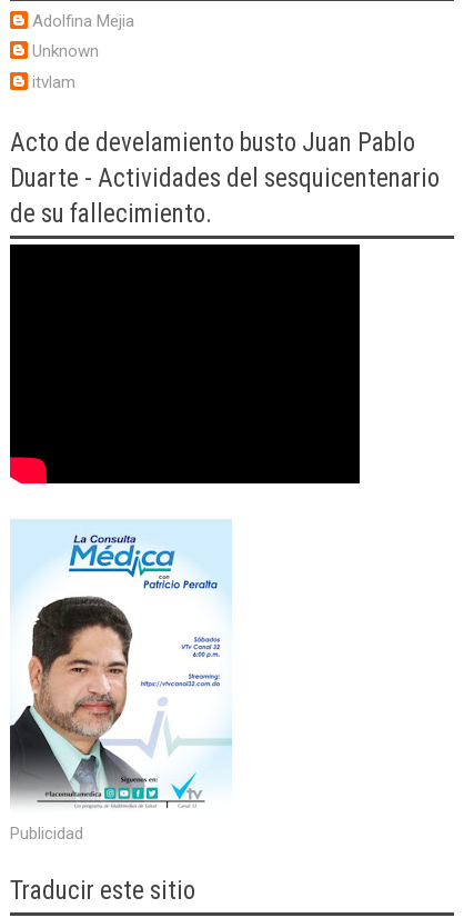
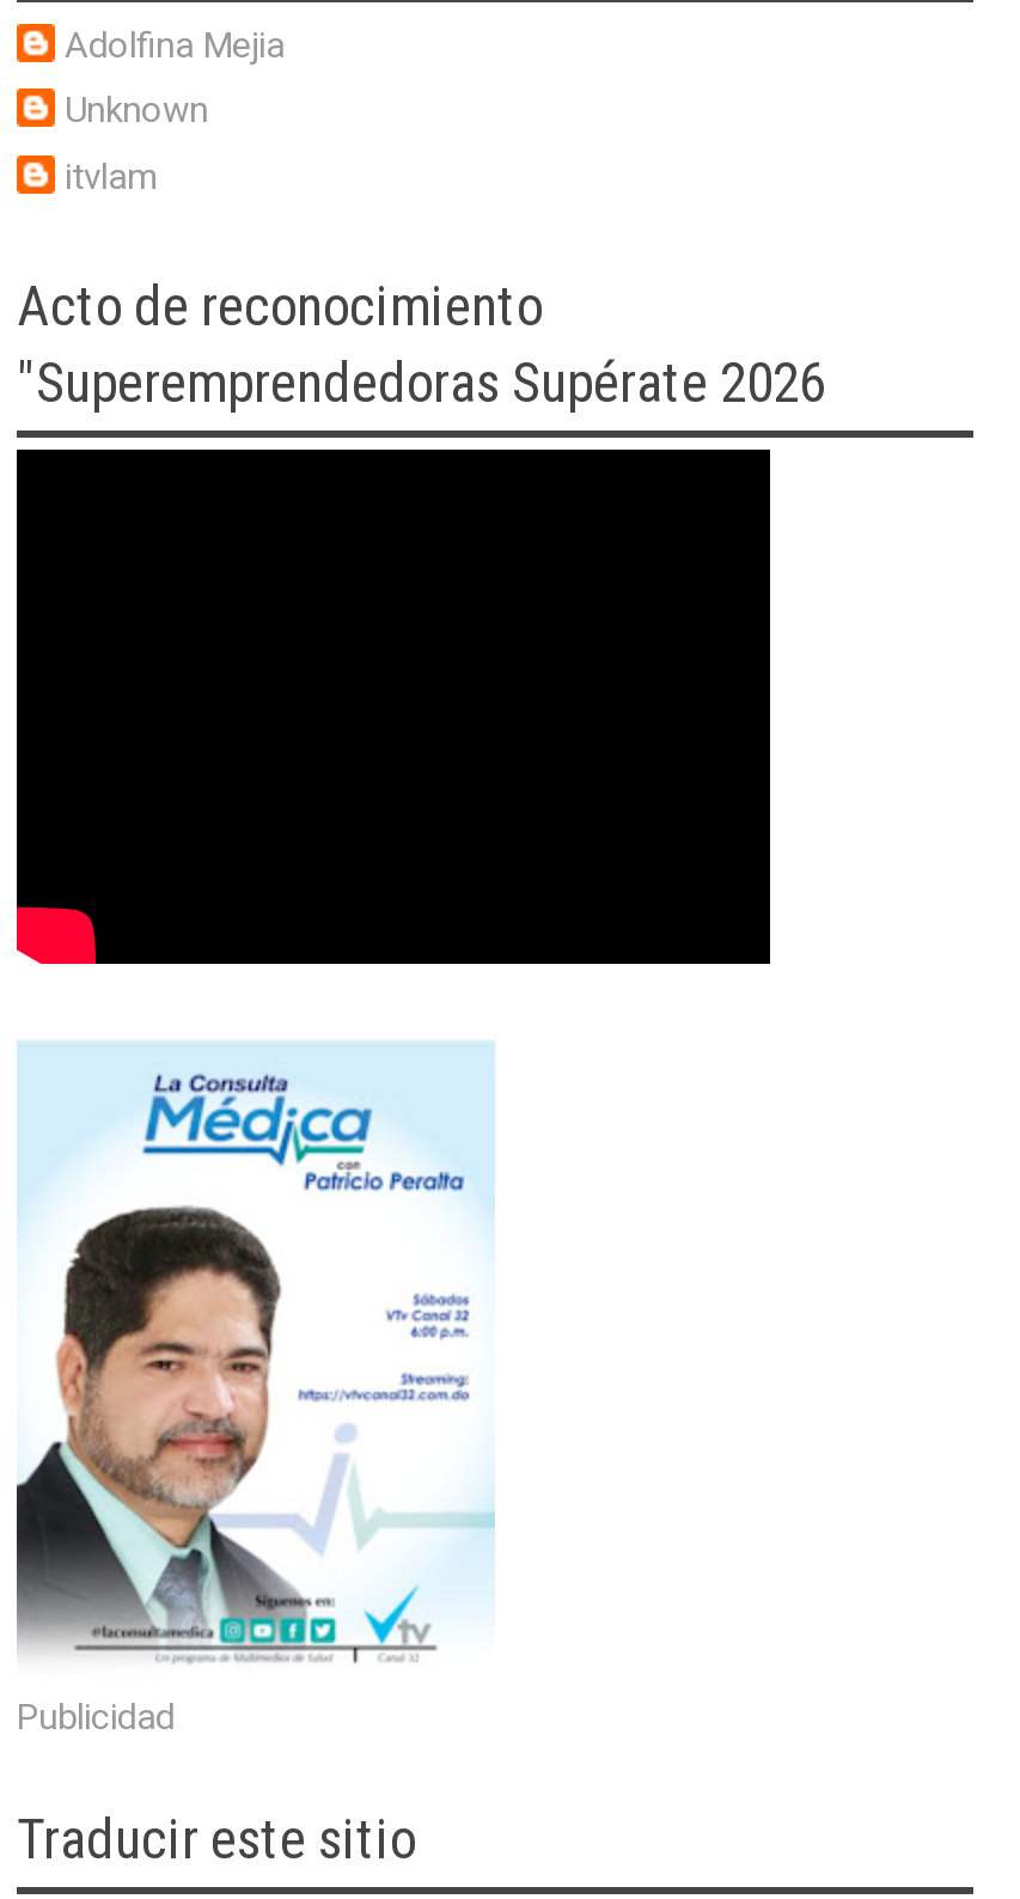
[10,128,440,229] Acto de develamiento busto Juan Pablo | Duarte - Actividades del sesquicentenario | de su fallecimiento. -> [17,276,825,417] Acto de reconocimiento | "Superemprendedoras Supérate 2026

